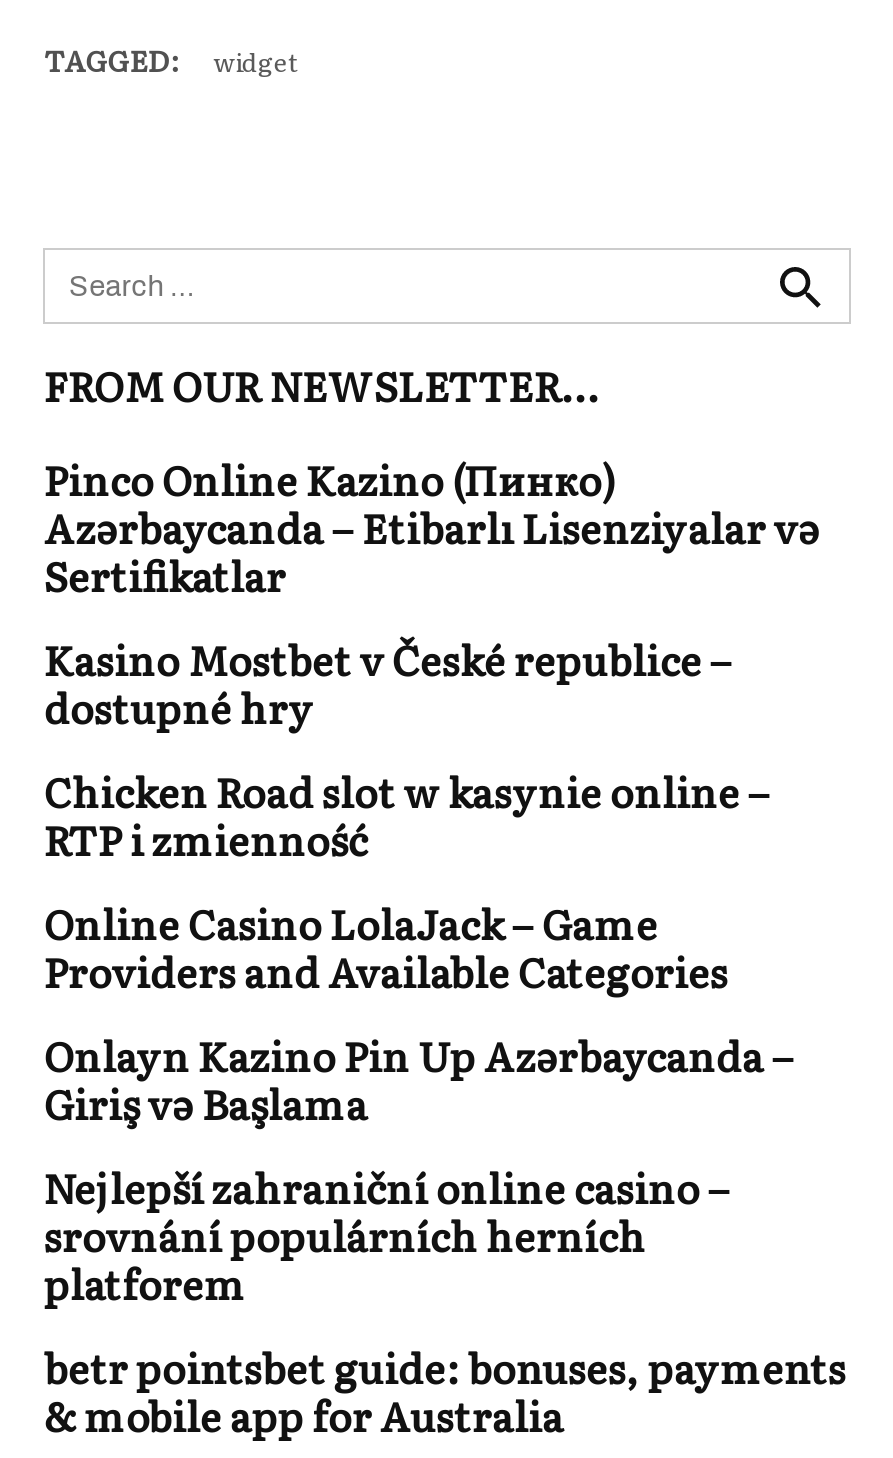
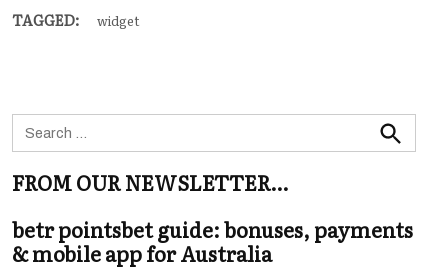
[44,447,820,1311] Pinco Online Kazino (Пинко) | Azərbaycanda – Etibarlı Lisenziyalar və | Sertifikatlar | Kasino Mostbet v České republice – | dostupné hry | Chicken Road slot w kasynie online – | RTP i zmienność | Online Casino LolaJack – Game | Providers and Available Categories | Onlayn Kazino Pin Up Azərbaycanda – | Giriş və Başlama | Nejlepší zahraniční online casino – | srovnání populárních herních | platforem -> none

